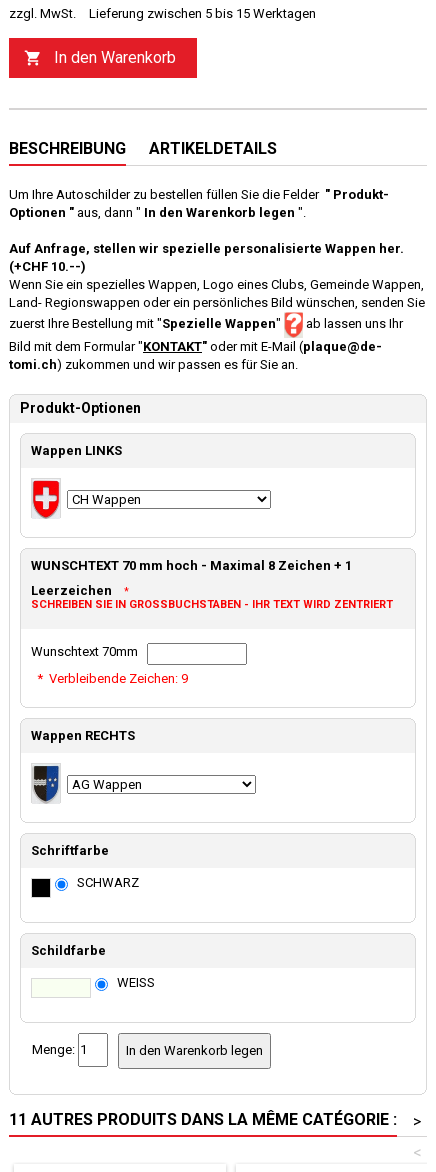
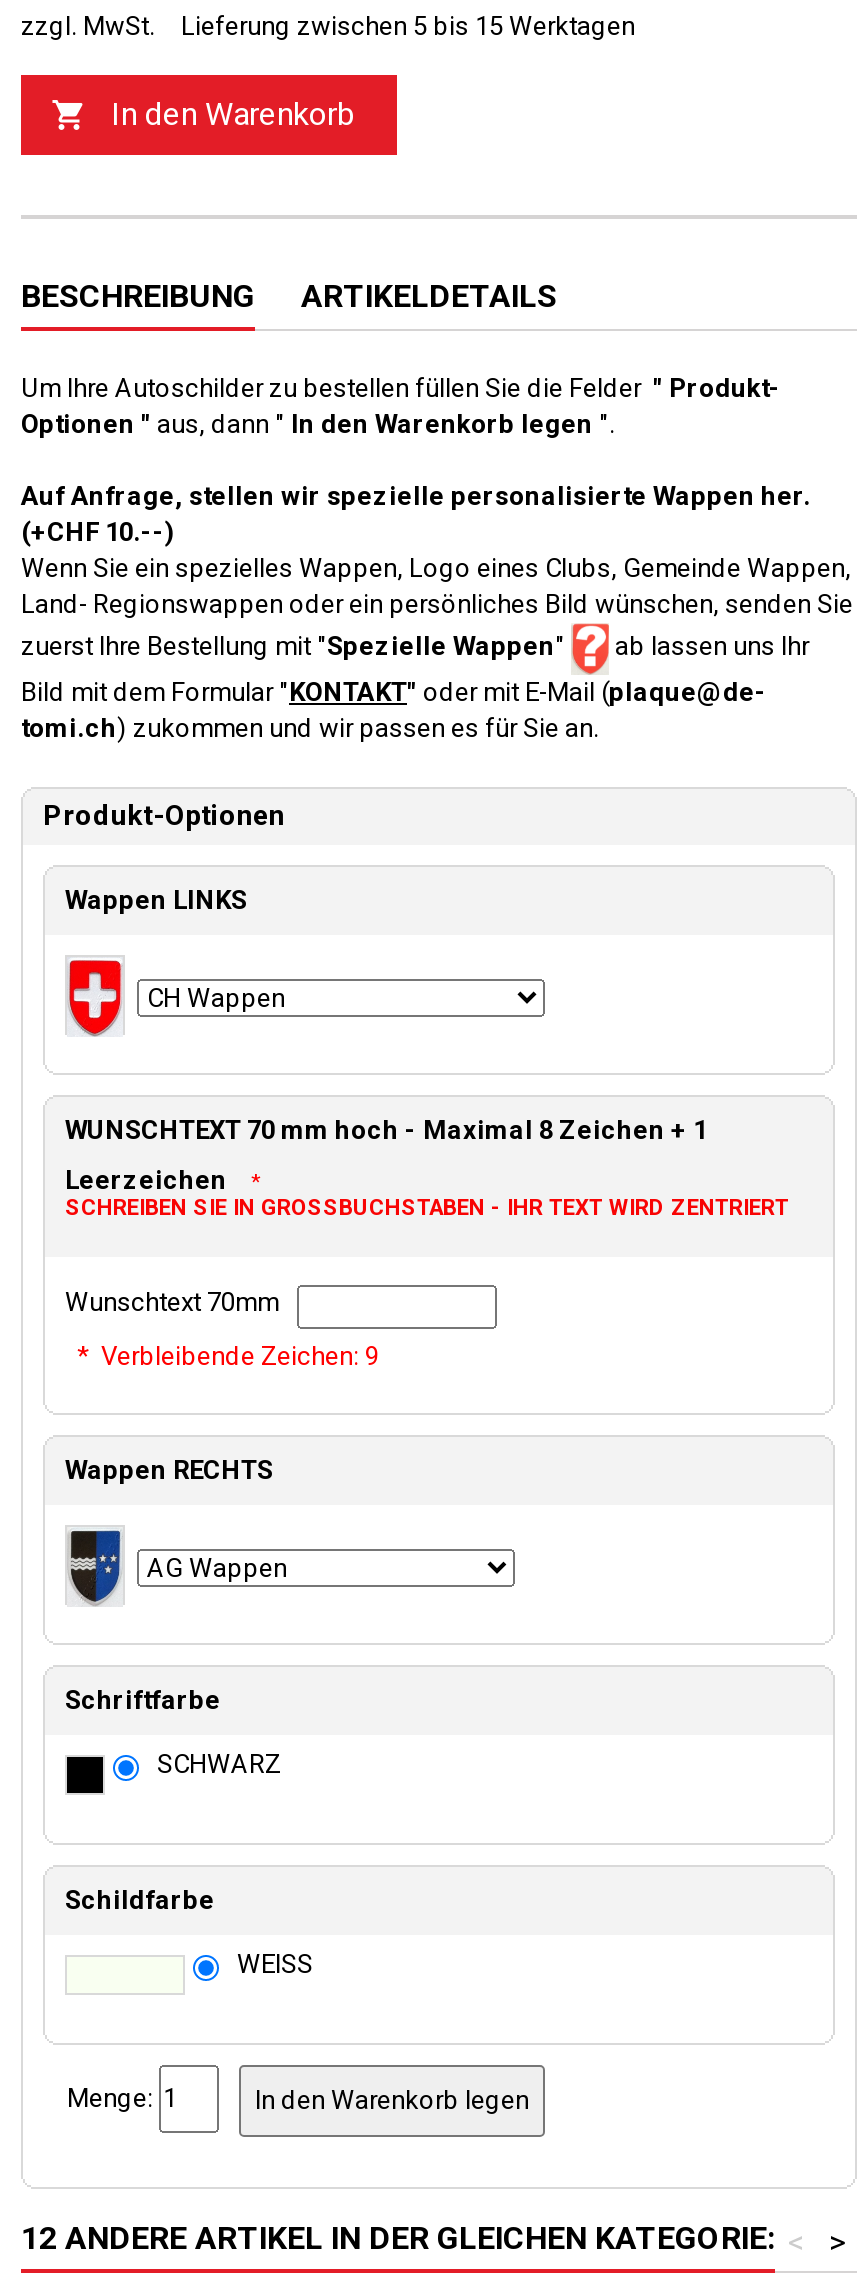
[9,1110,397,1129] 11 AUTRES PRODUITS DANS LA MÊME CATÉGORIE : -> [21,2219,775,2257] 12 ANDERE ARTIKEL IN DER GLEICHEN KATEGORIE:

